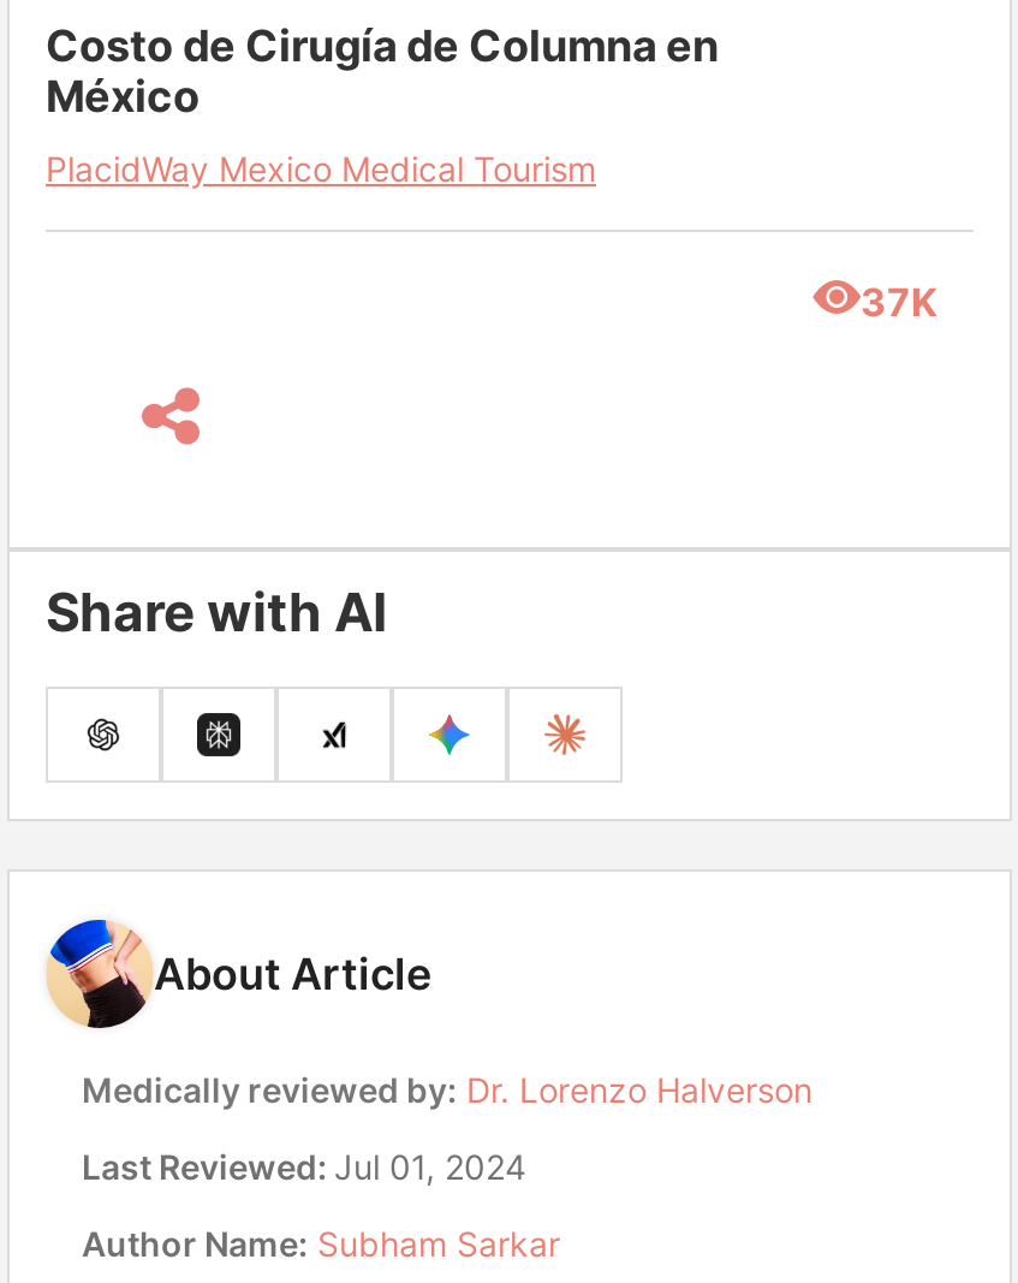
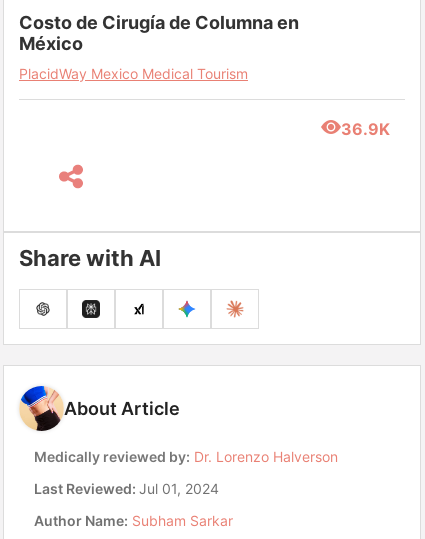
[861,277,937,325] 37K -> [341,118,390,138] 36.9K

